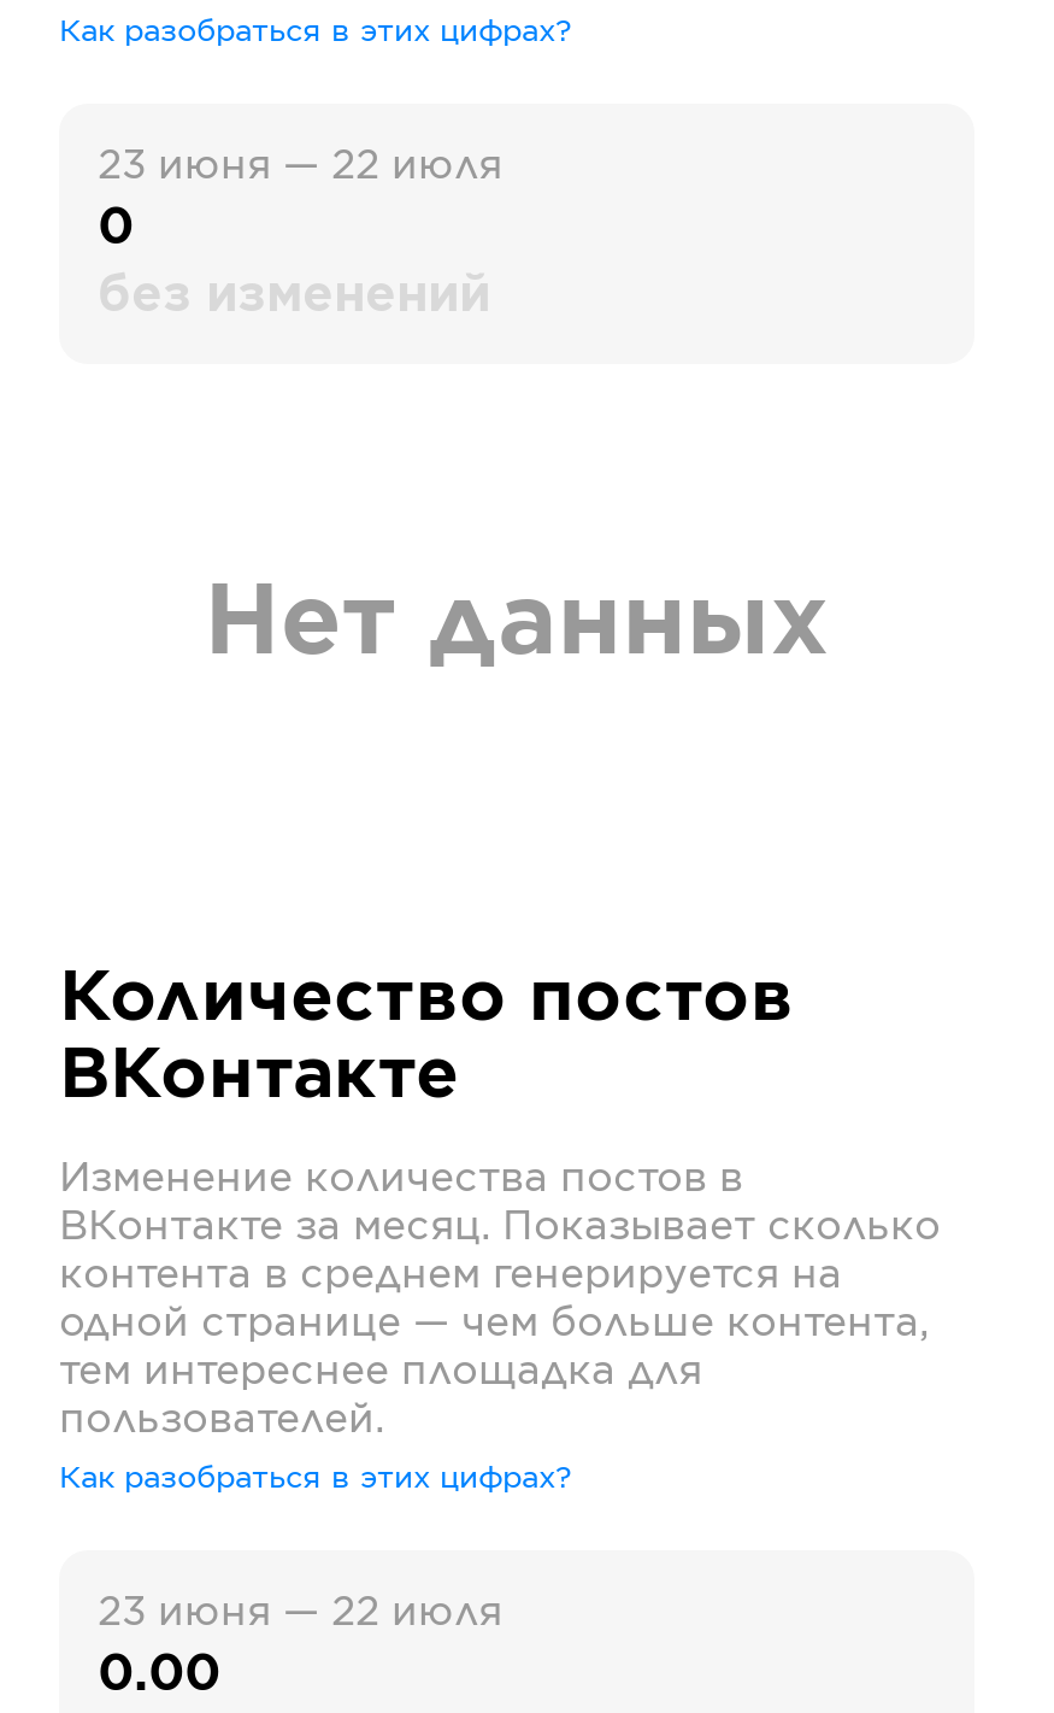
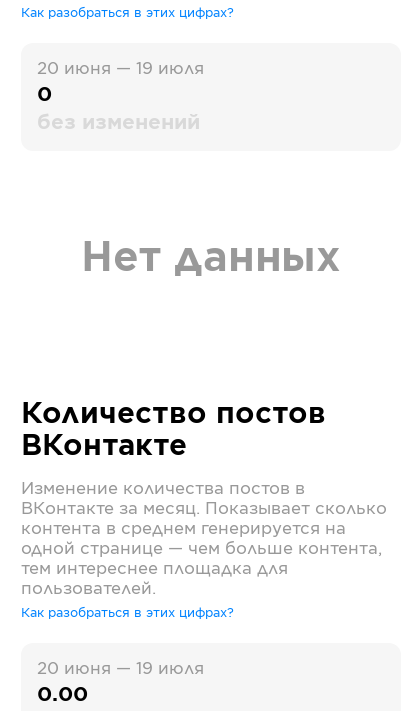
[98,147,502,186] 23 июня — 22 июля -> [37,61,204,77] 20 июня — 19 июля
[98,1594,502,1632] 23 июня — 22 июля -> [37,661,204,677] 20 июня — 19 июля

